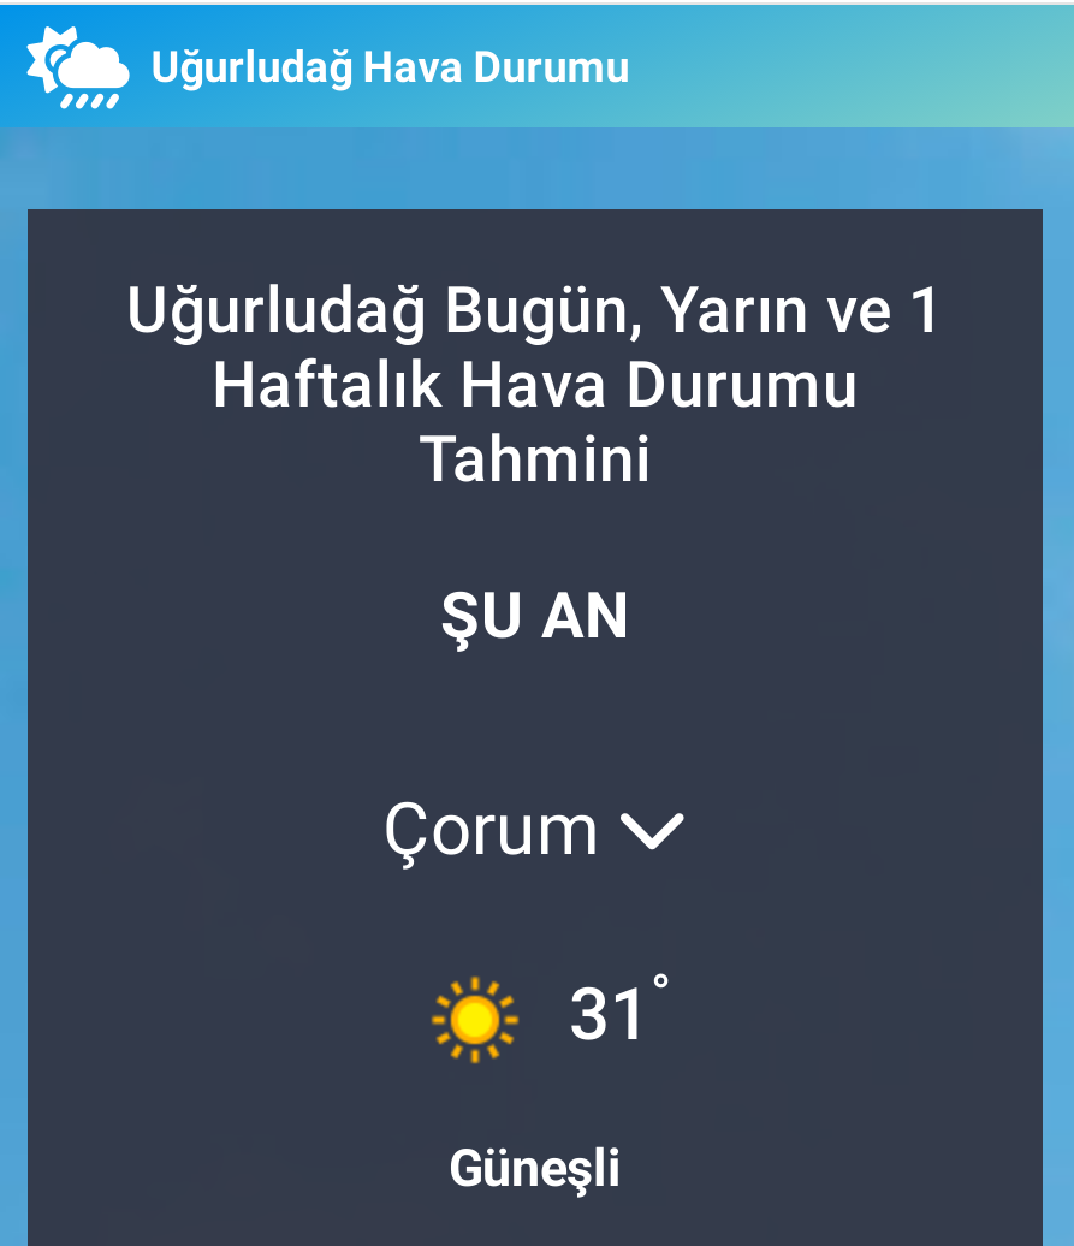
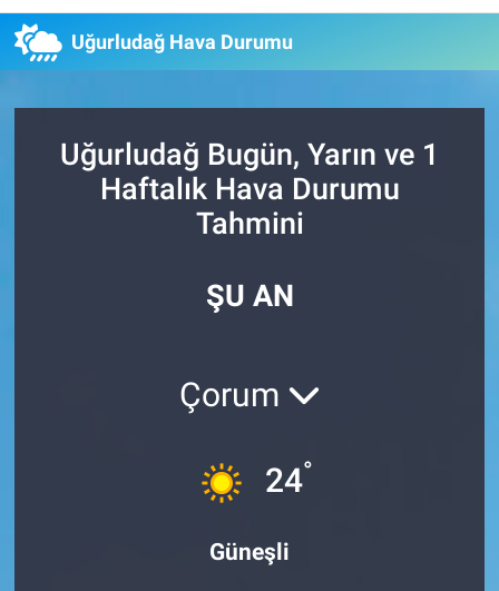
[569,962,672,1057] 31 ° -> [265,456,313,500] 24 °

